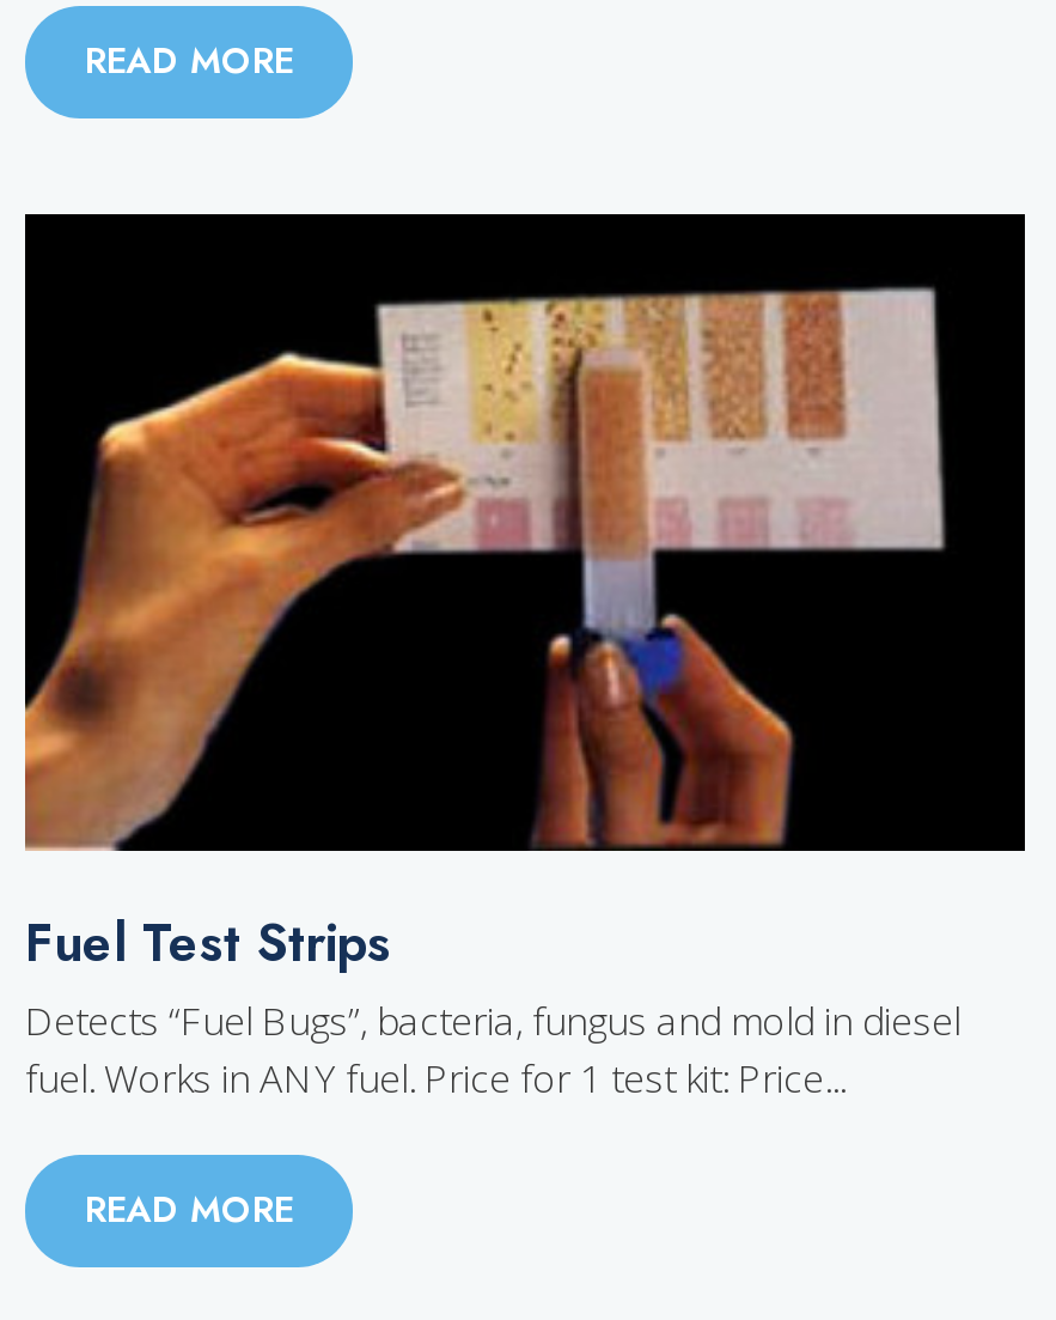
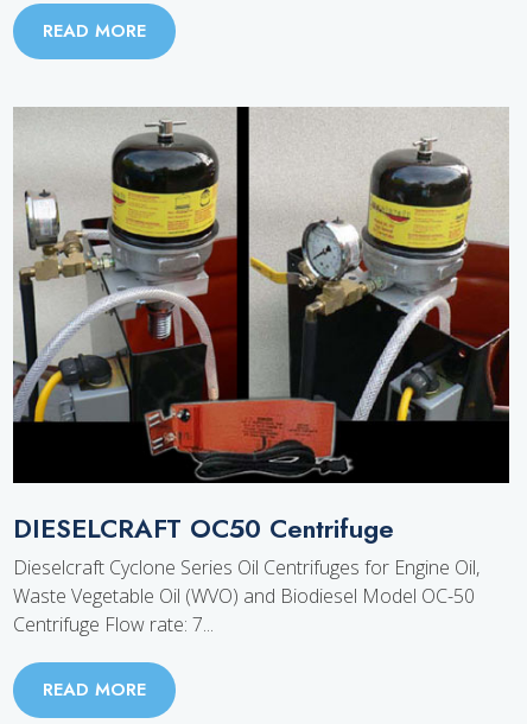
[23,211,1027,1105] [image] | Fuel Test Strips | Detects “Fuel Bugs”, bacteria, fungus and mold in diesel | fuel. Works in ANY fuel. Price for 1 test kit: Price... -> [12,106,510,637] [image] | DIESELCRAFT OC50 Centrifuge | Dieselcraft Cyclone Series Oil Centrifuges for Engine Oil, | Waste Vegetable Oil (WVO) and Biodiesel Model OC-50 | Centrifuge Flow rate: 7...

